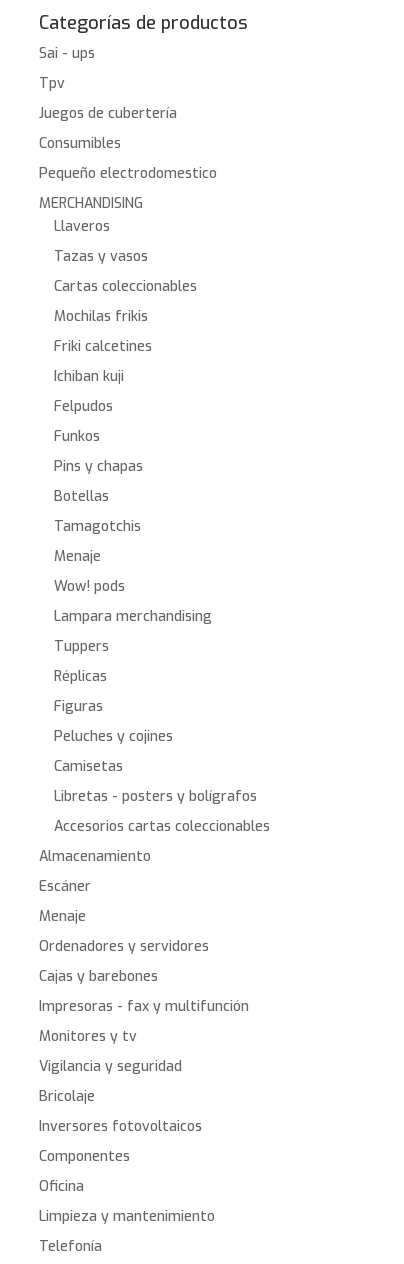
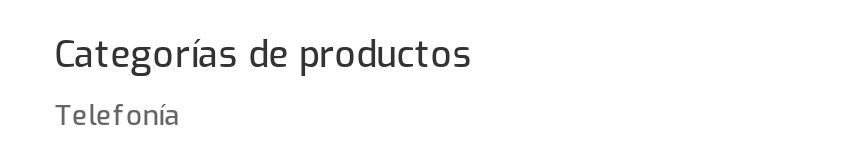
[39,44,270,1226] Sai - ups | Tpv | Juegos de cubertería | Consumibles | Pequeño electrodomestico | MERCHANDISING | Llaveros | Tazas y vasos | Cartas coleccionables | Mochilas frikis | Friki calcetines | Ichiban kuji | Felpudos | Funkos | Pins y chapas | Botellas | Tamagotchis | Menaje | Wow! pods | Lampara merchandising | Tuppers | Réplicas | Figuras | Peluches y cojines | Camisetas | Libretas - posters y bolígrafos | Accesorios cartas coleccionables | Almacenamiento | Escáner | Menaje | Ordenadores y servidores | Cajas y barebones | Impresoras - fax y multifunción | Monitores y tv | Vigilancia y seguridad | Bricolaje | Inversores fotovoltaicos | Componentes | Oficina | Limpieza y mantenimiento -> none

